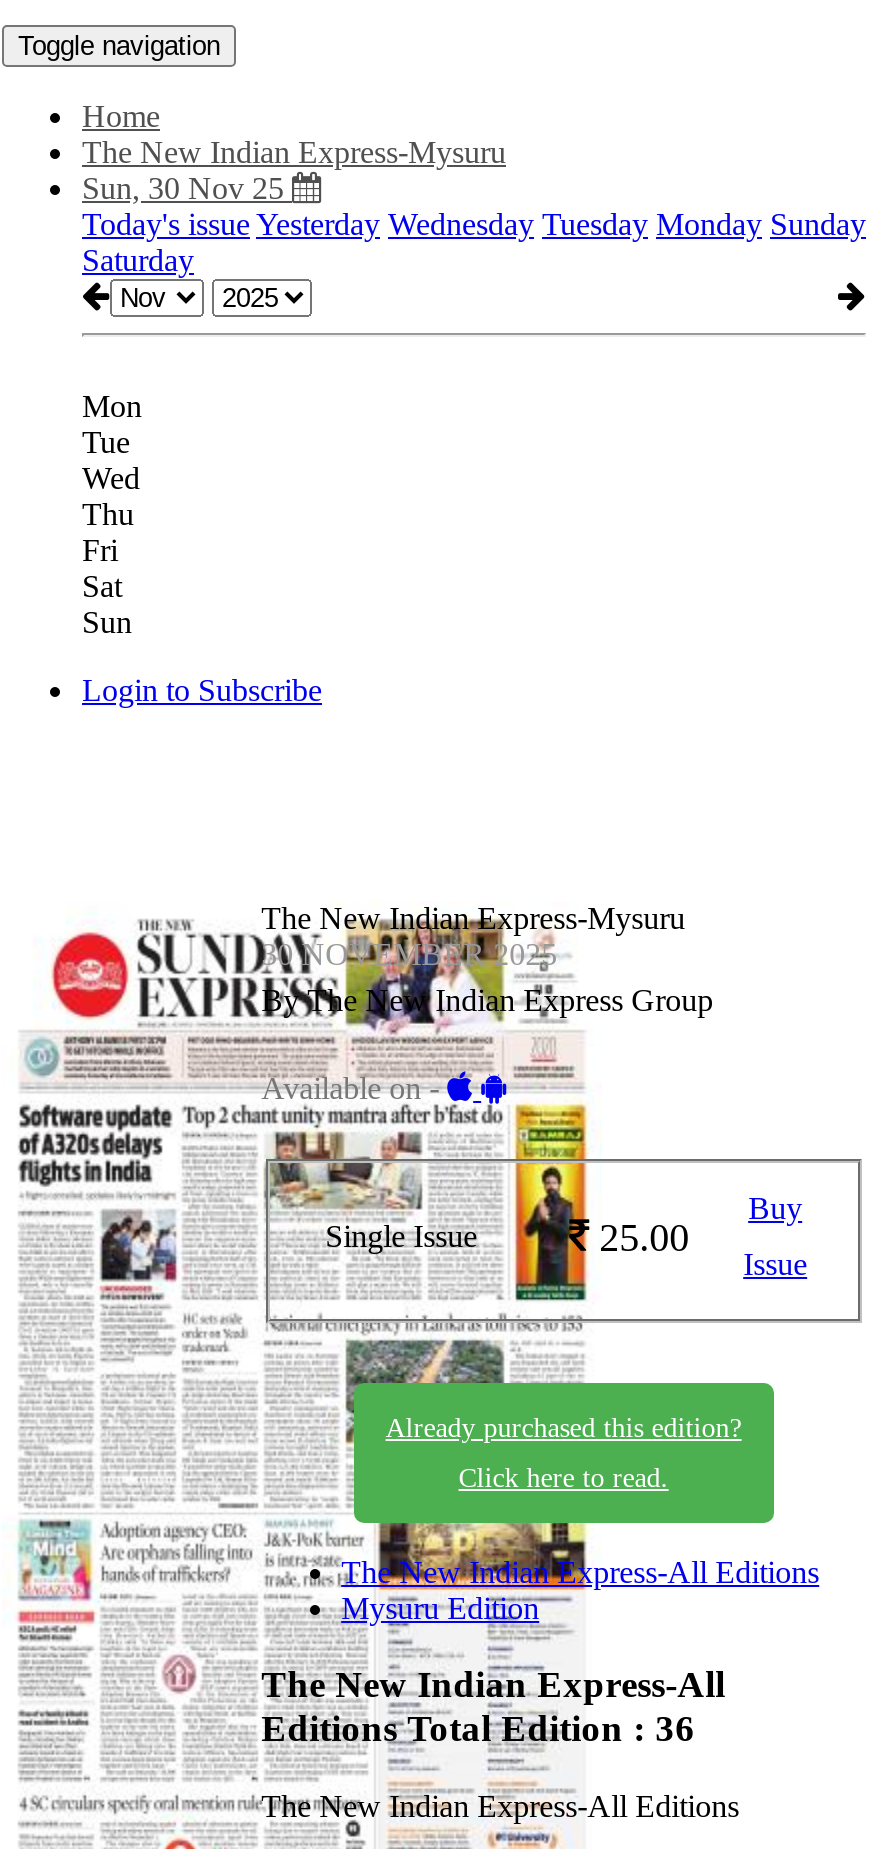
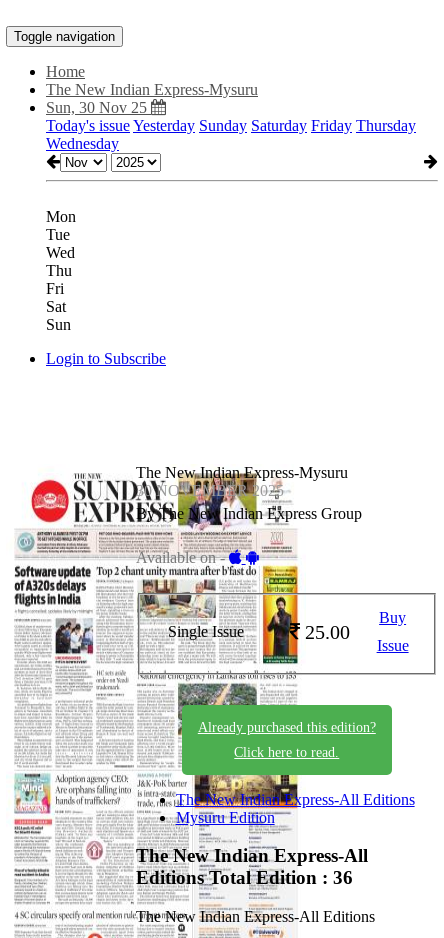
[82,207,866,277] Today's issue Yesterday Wednesday Tuesday Monday Sunday | Saturday -> [46,117,416,152] Today's issue Yesterday Sunday Saturday Friday Thursday | Wednesday

